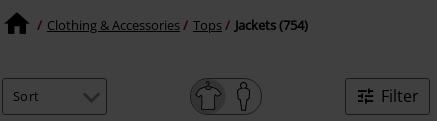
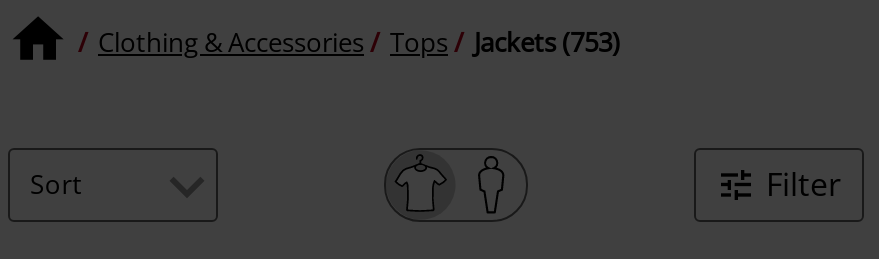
[47,16,308,34] Clothing & Accessories Tops Jackets (754) -> [98,24,620,60] Clothing & Accessories Tops Jackets (753)

